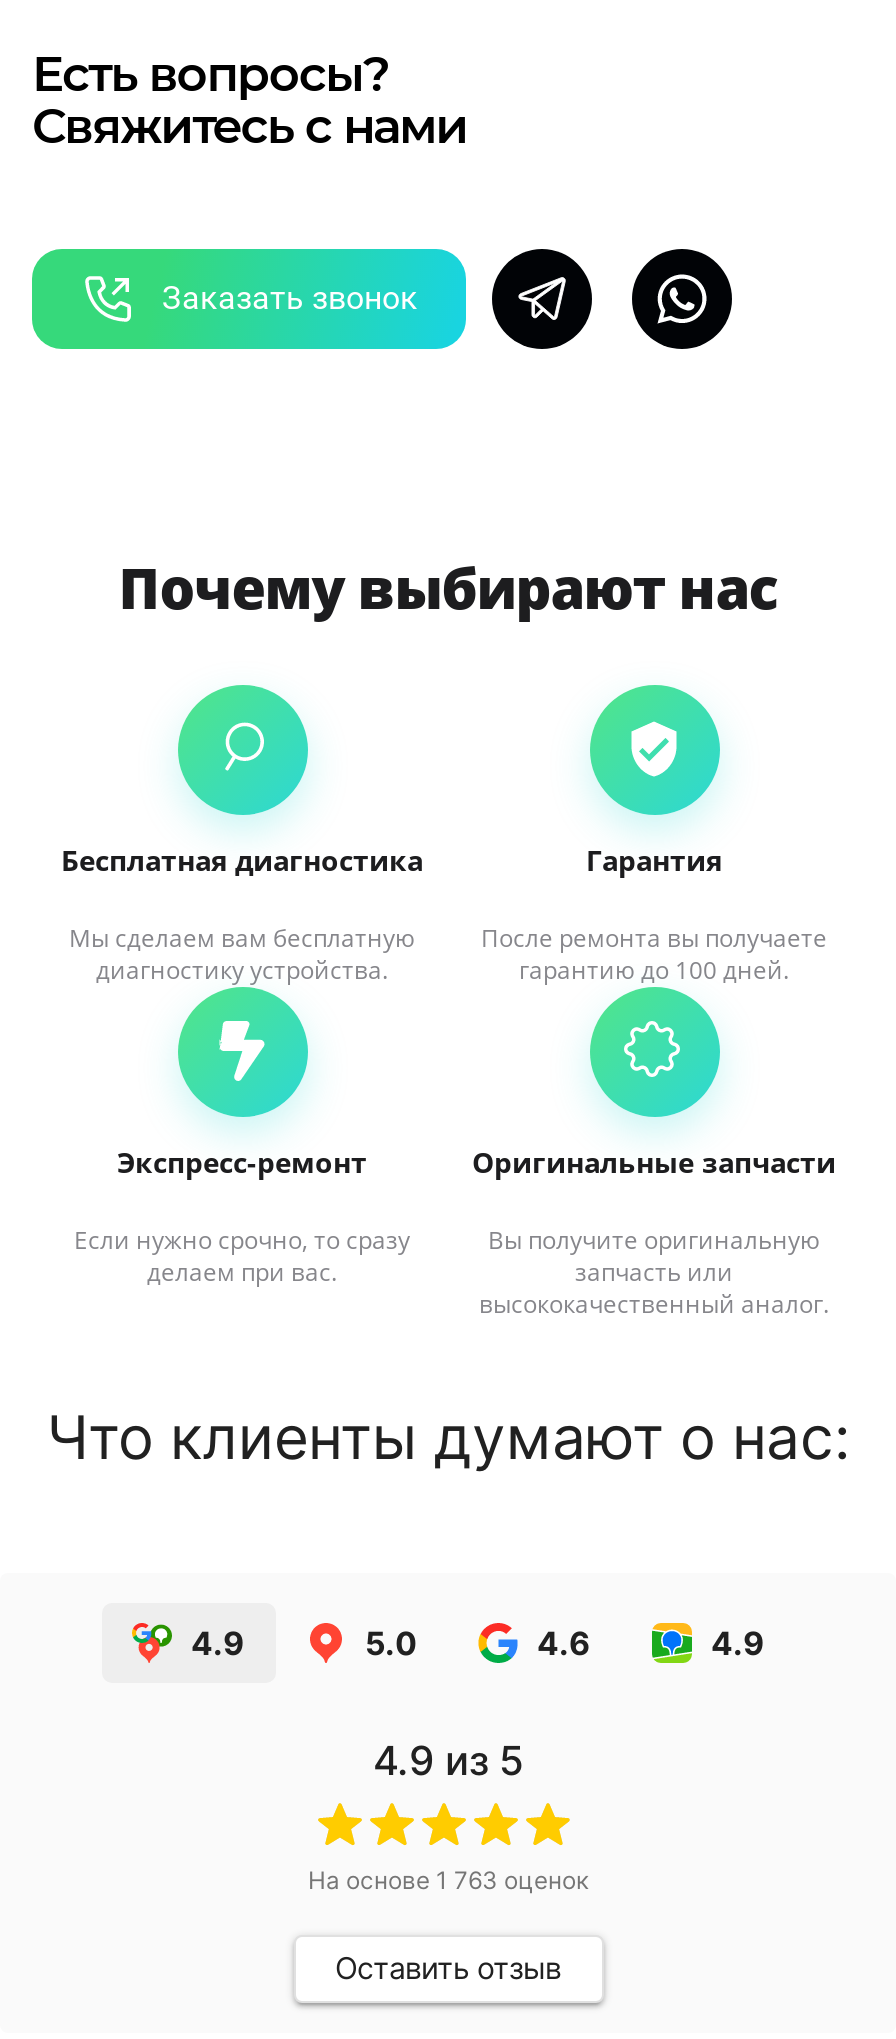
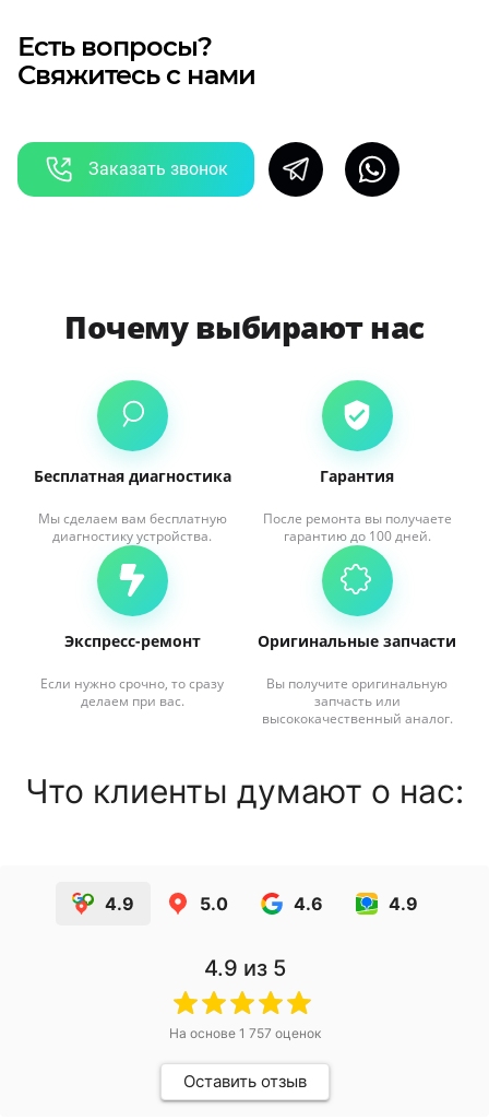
[308,1864,588,1894] На основе 1 763 оценок -> [169,1024,320,1041] На основе 1 757 оценок

